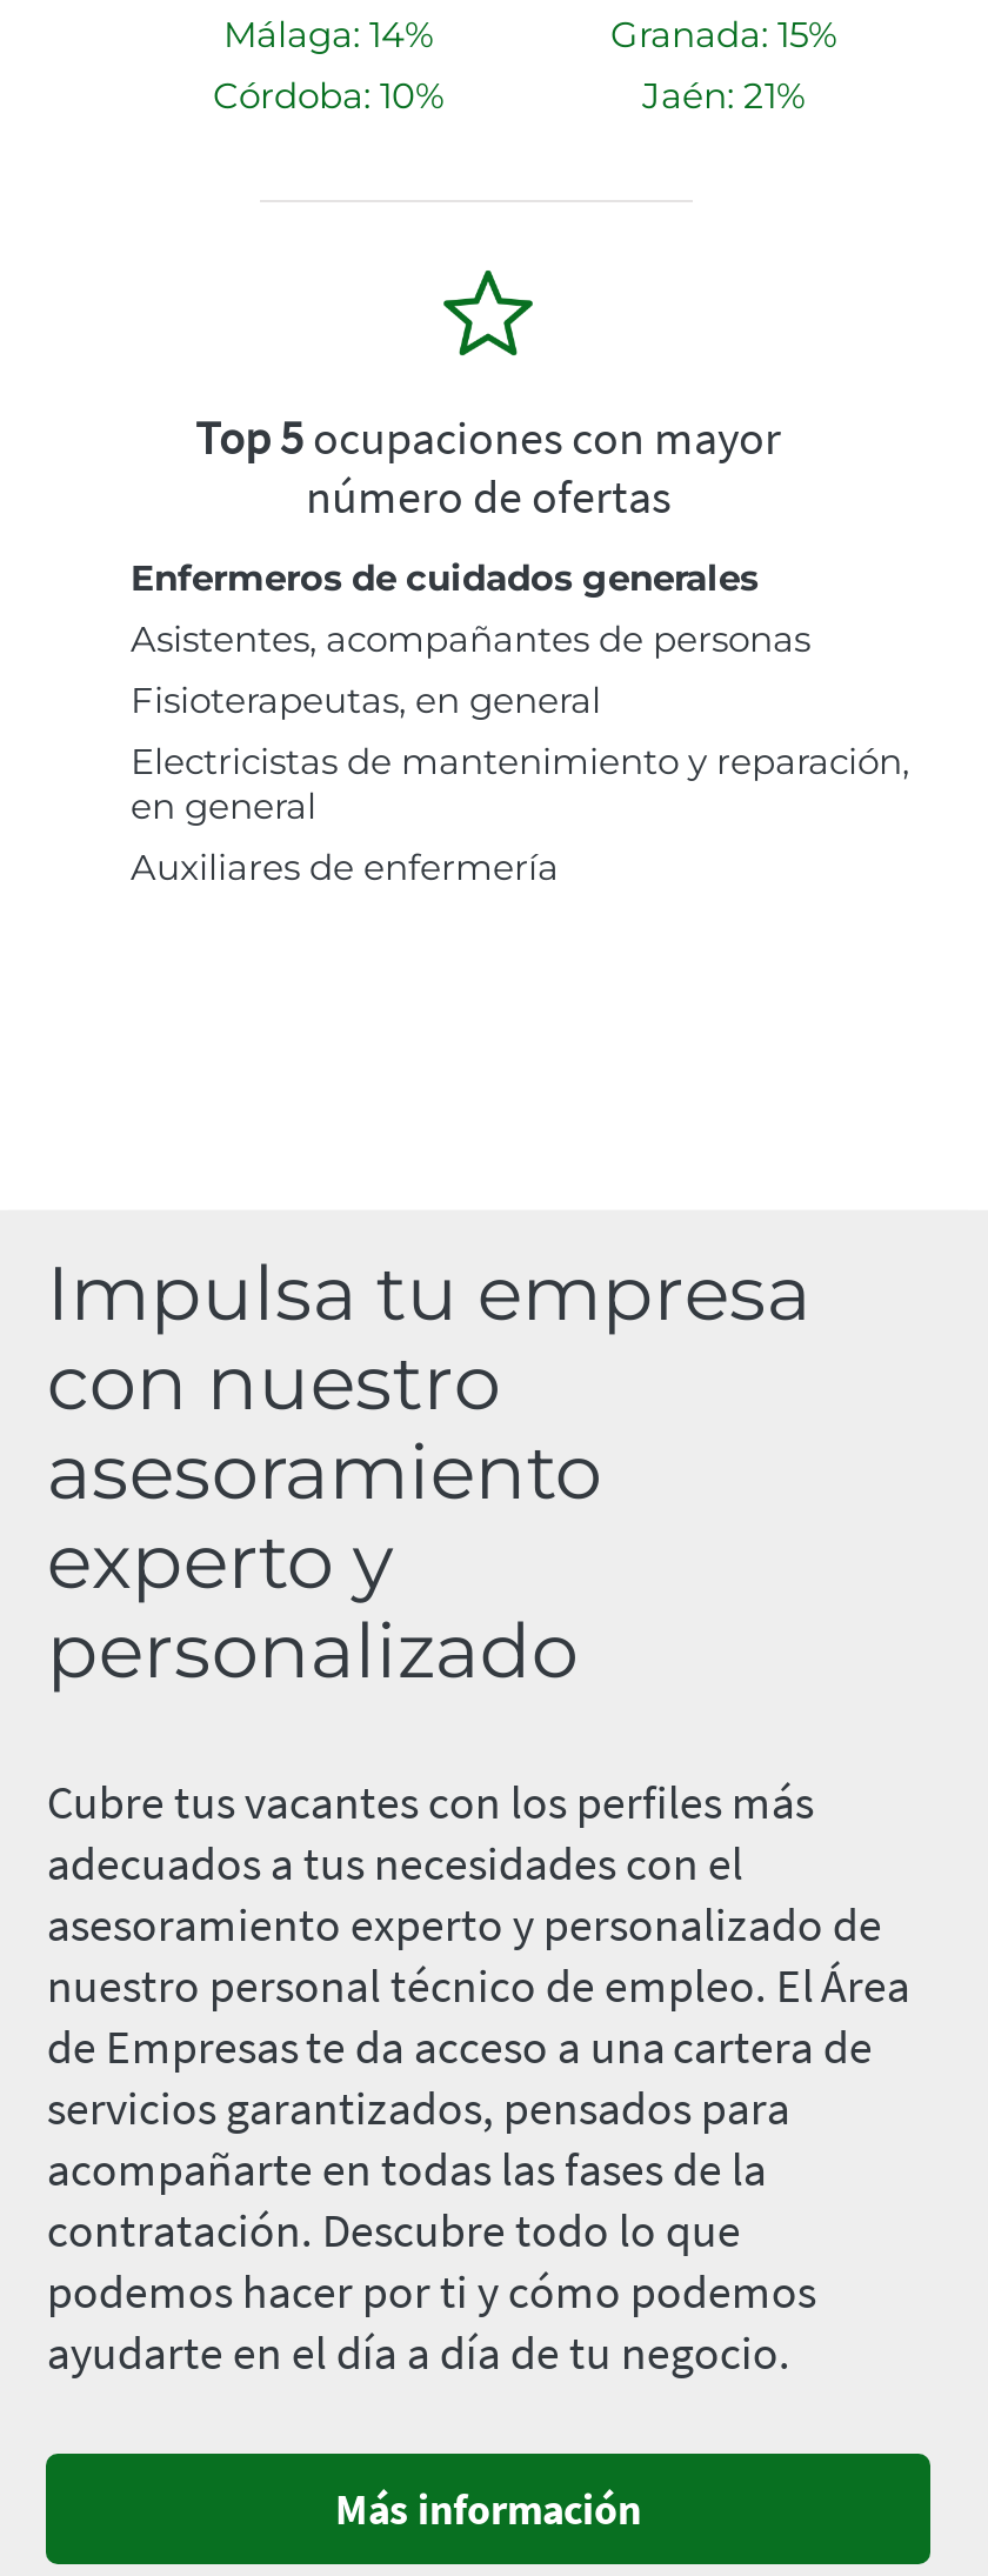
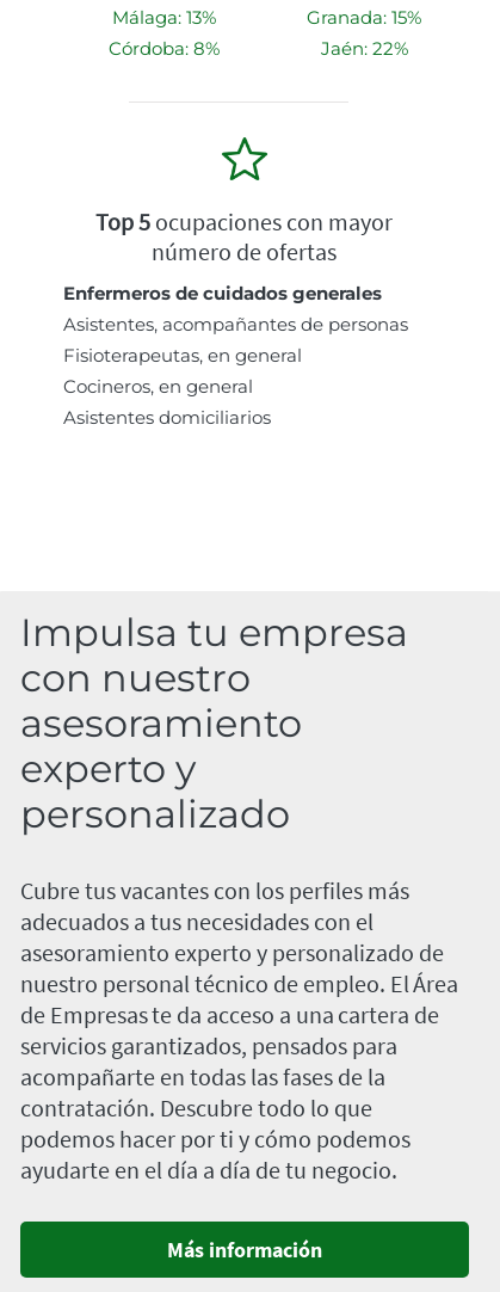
[223,12,433,57] Málaga: 14% -> [112,6,215,29] Málaga: 13%
[213,73,443,118] Córdoba: 10% -> [108,37,219,60] Córdoba: 8%
[642,73,805,118] Jaén: 21% -> [320,37,408,60] Jaén: 22%
[131,739,909,890] Electricistas de mantenimiento y reparación, | en general | Auxiliares de enfermería -> [63,375,271,429] Cocineros, en general | Asistentes domiciliarios

